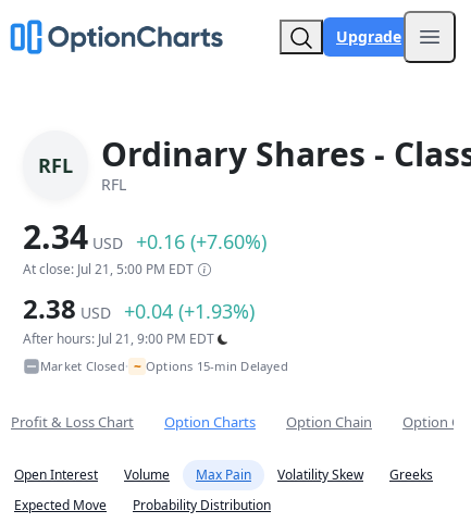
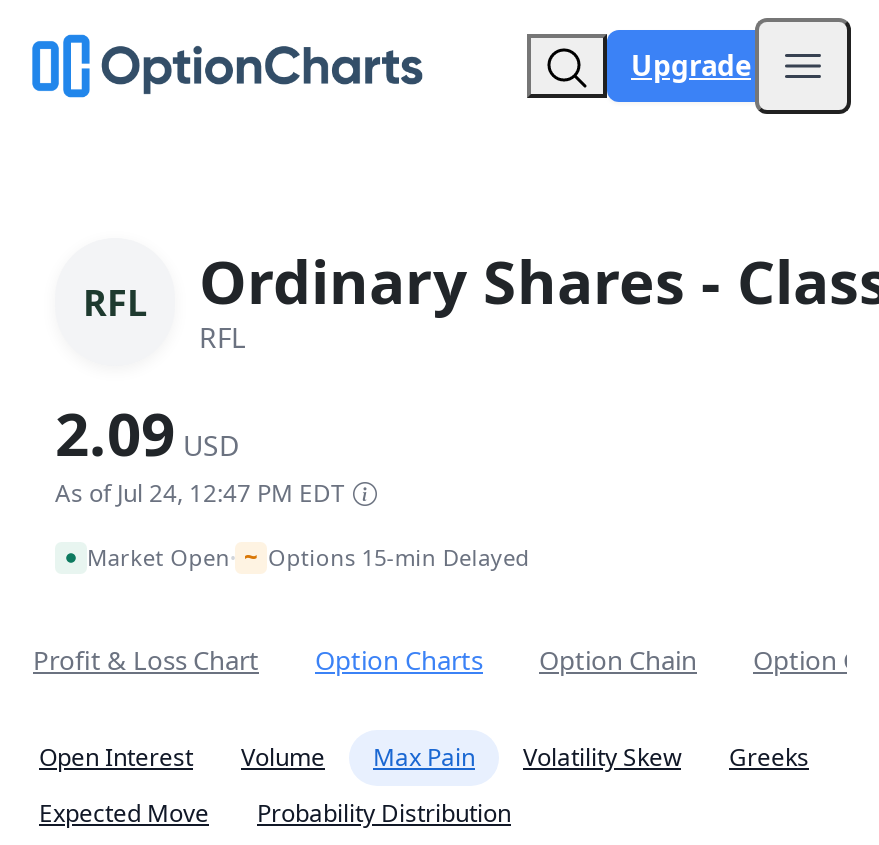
[23,214,288,374] 2.34 USD +0.16 (+7.60%) | At close: Jul 21, 5:00 PM EDT | 2.38 USD +0.04 (+1.93%) | After hours: Jul 21, 9:00 PM EDT | Market Closed • ~ Options 15-min Delayed -> [55,392,530,572] 2.09 USD | As of Jul 24, 12:47 PM EDT | Market Open • ~ Options 15-min Delayed

